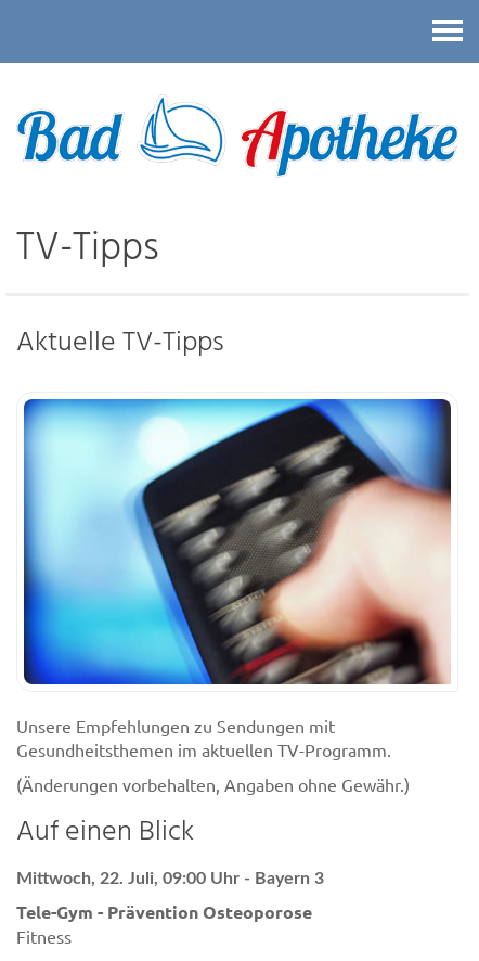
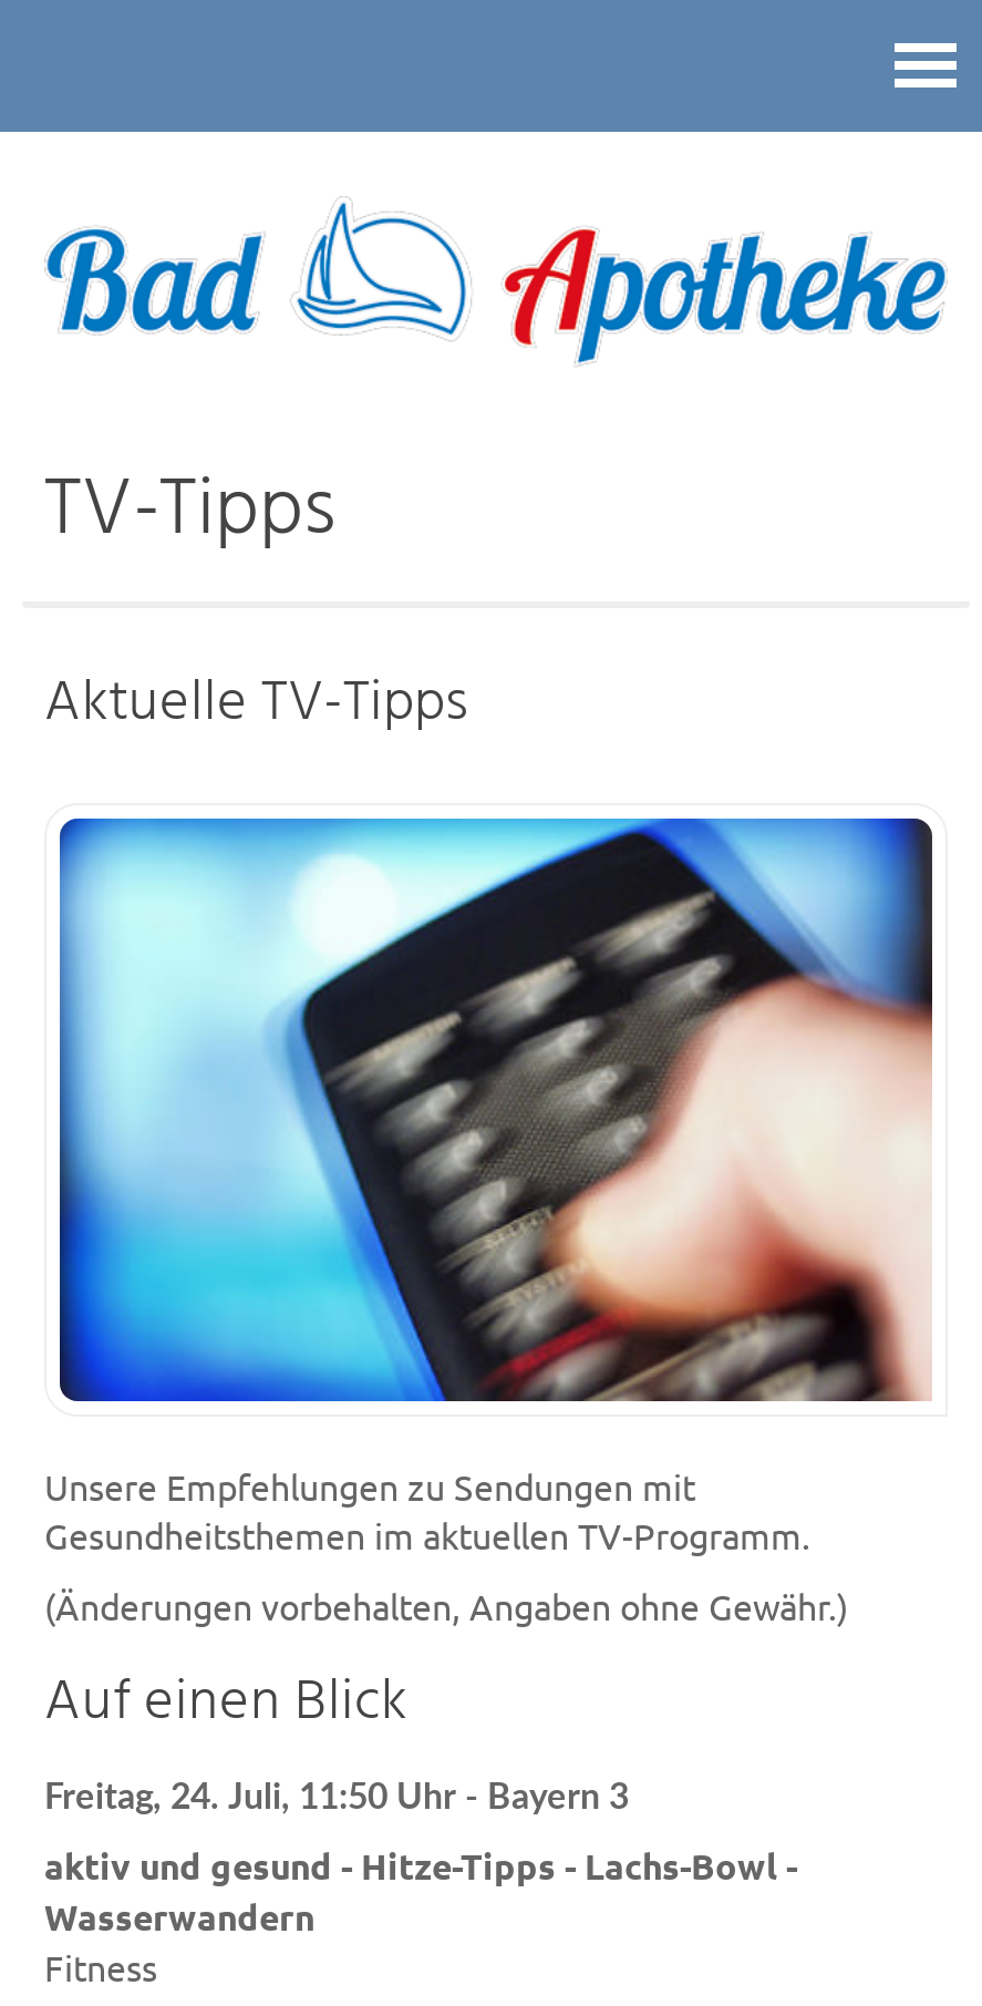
[16,869,324,887] Mittwoch, 22. Juli, 09:00 Uhr - Bayern 3 -> [44,1779,629,1814] Freitag, 24. Juli, 11:50 Uhr - Bayern 3
[16,900,312,922] Tele-Gym - Prävention Osteoporose -> [44,1841,797,1938] aktiv und gesund - Hitze-Tipps - Lachs-Bowl - | Wasserwandern

